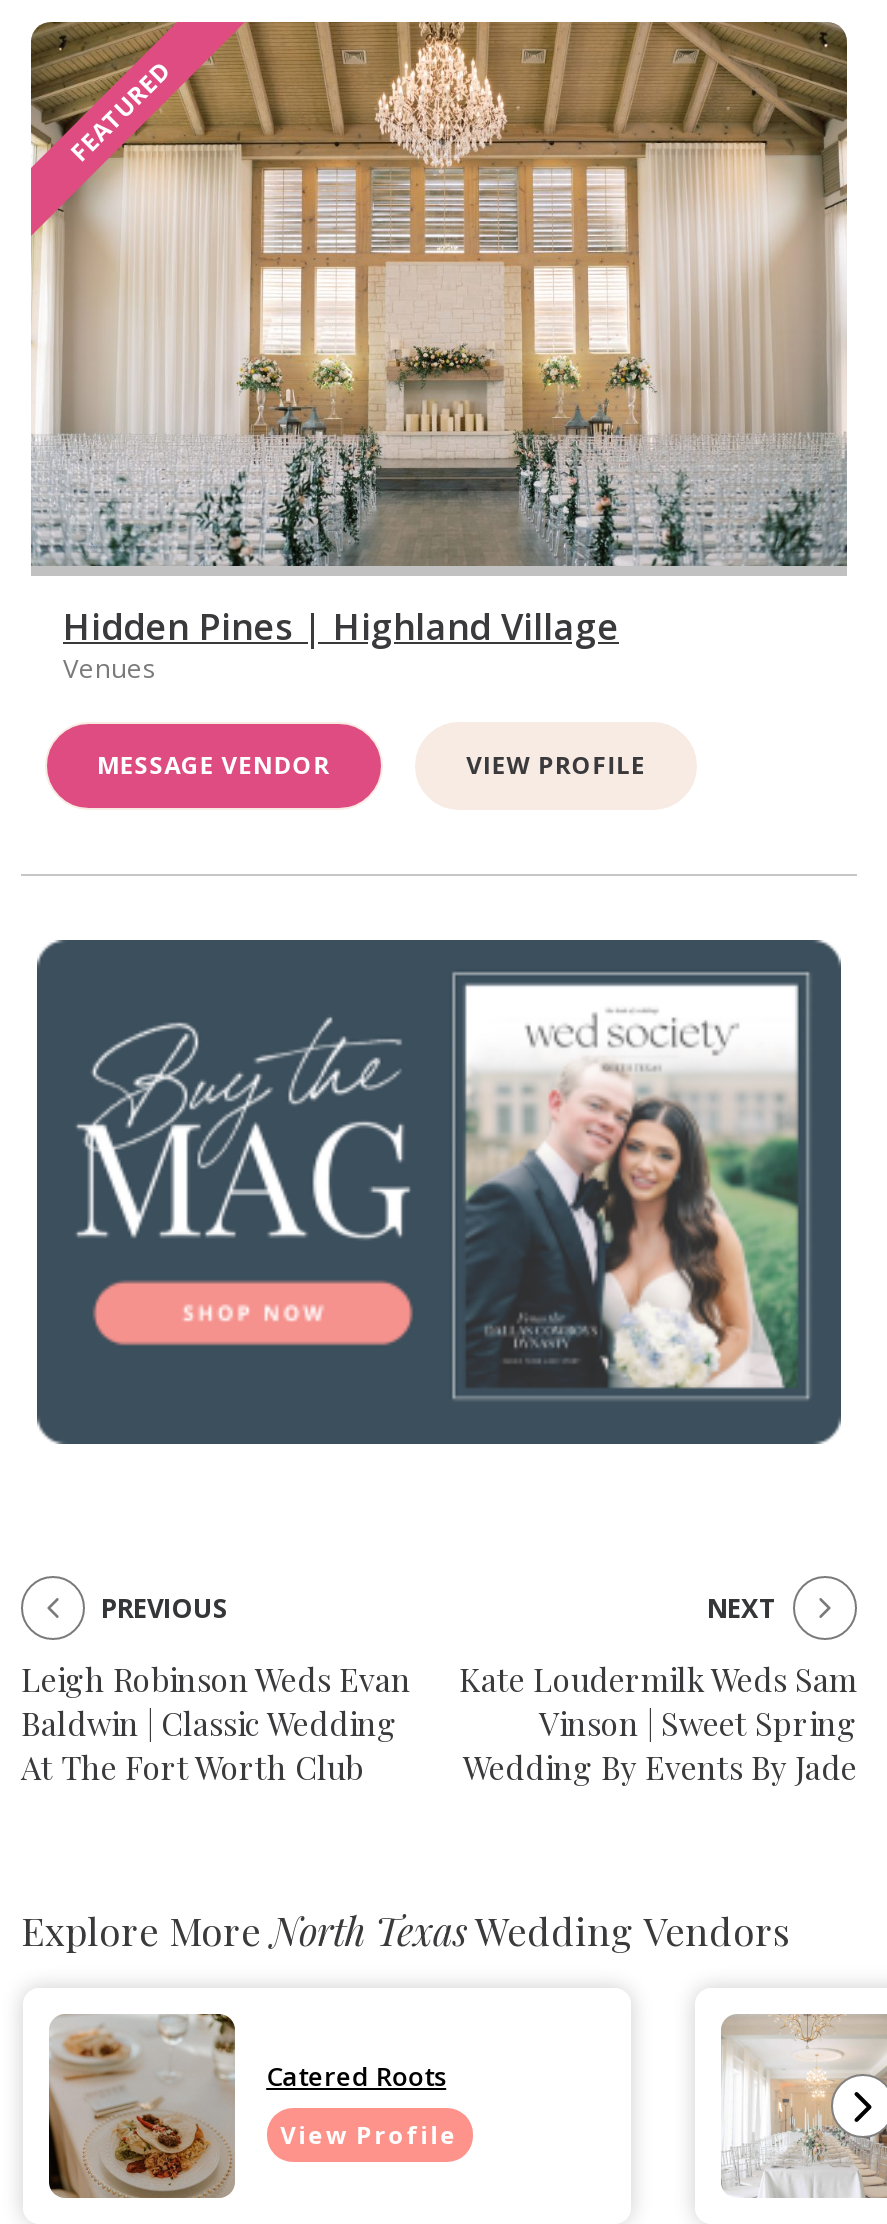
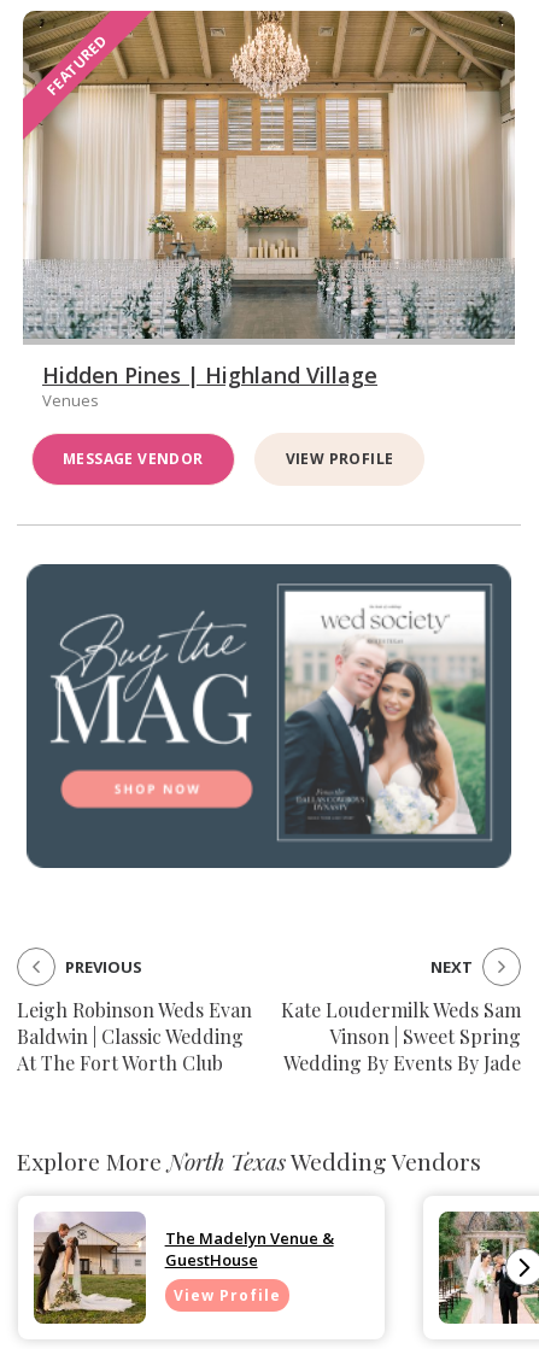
[47,2012,446,2200] [image] | Catered Roots -> [33,1213,334,1333] [image] | The Madelyn Venue & | GuestHouse
[721,2014,881,2200] [image] -> [438,1210,535,1333] [image]

